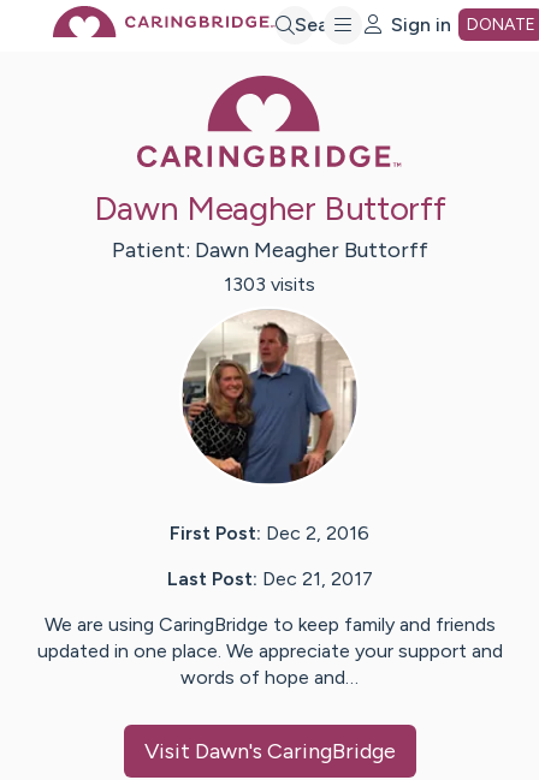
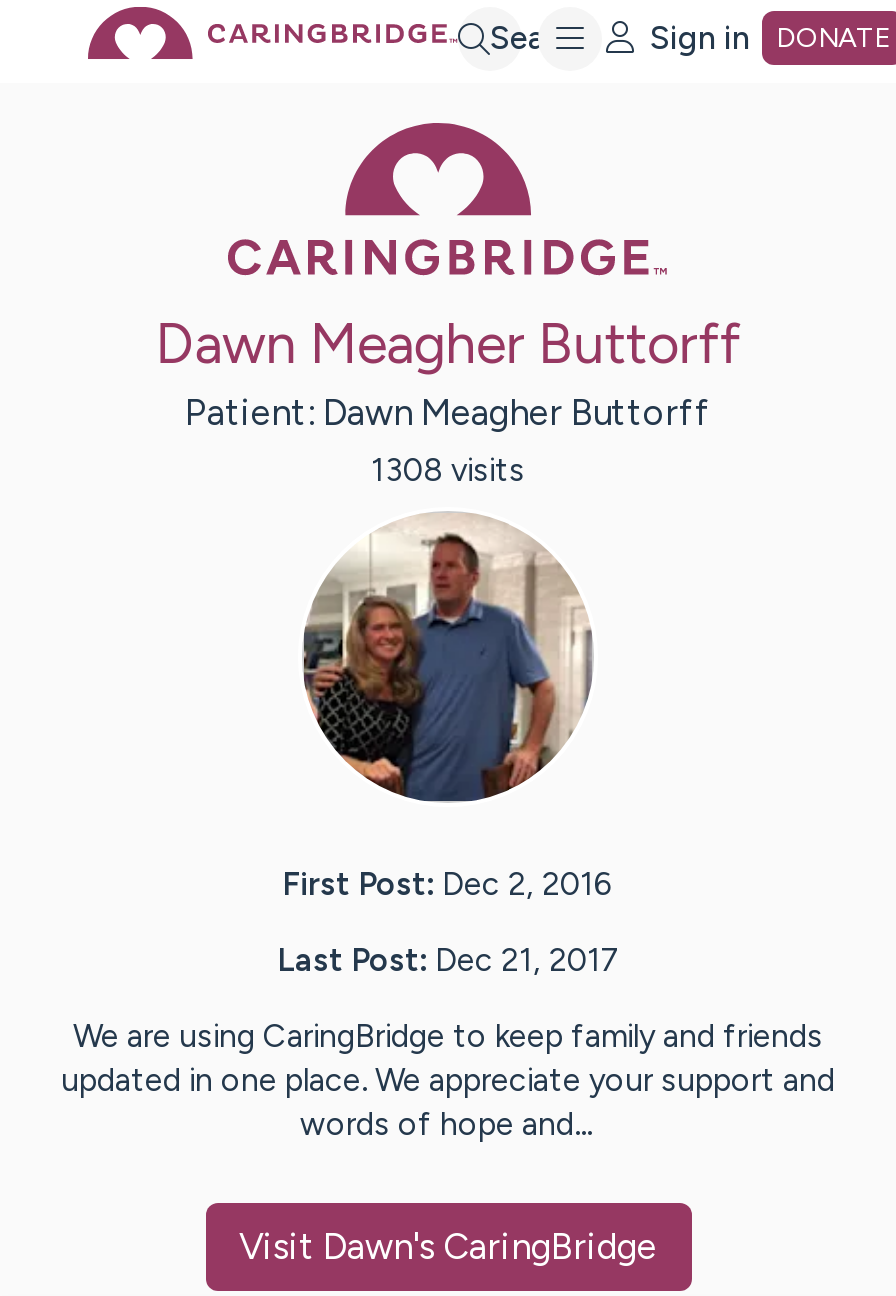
[224,273,315,296] 1303 visits -> [371,452,525,490] 1308 visits

